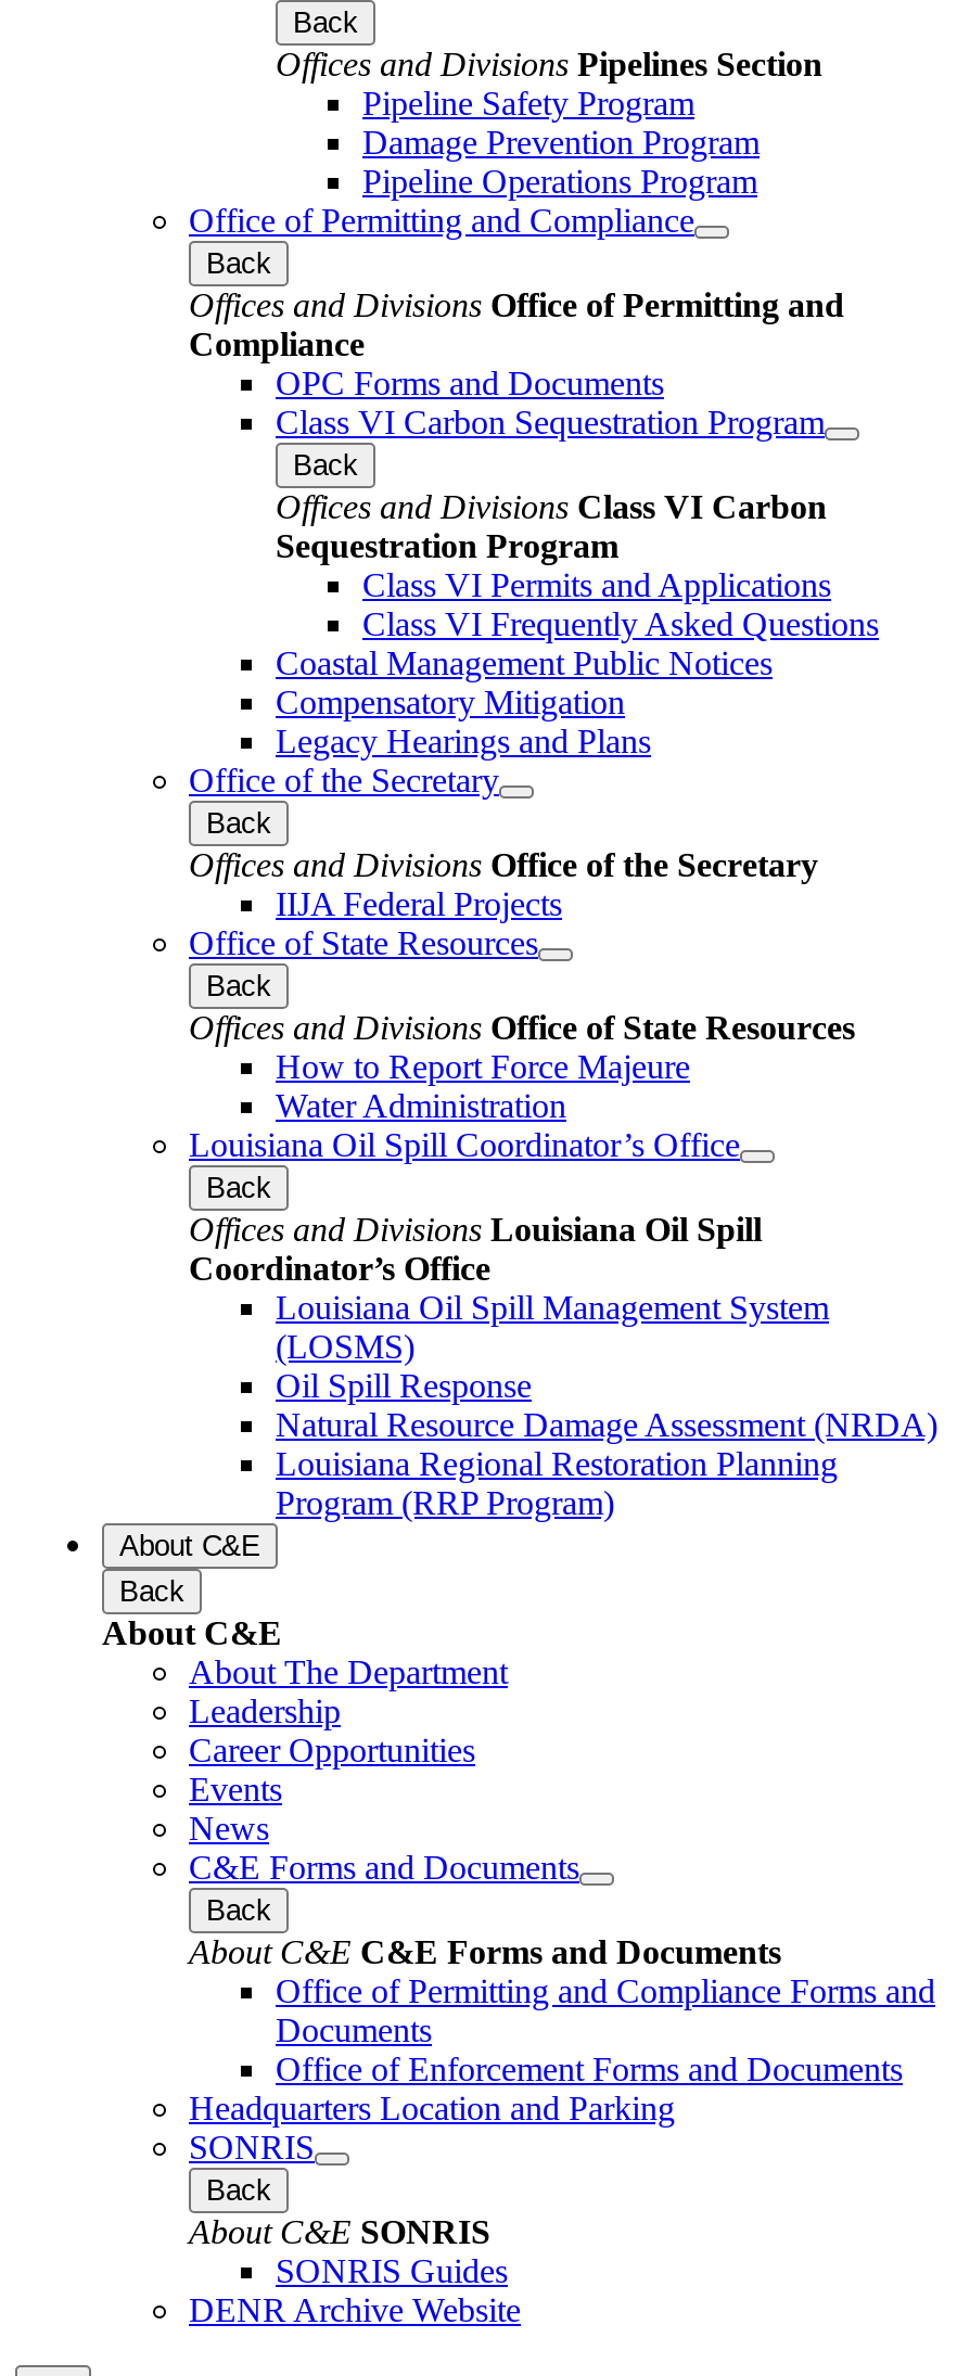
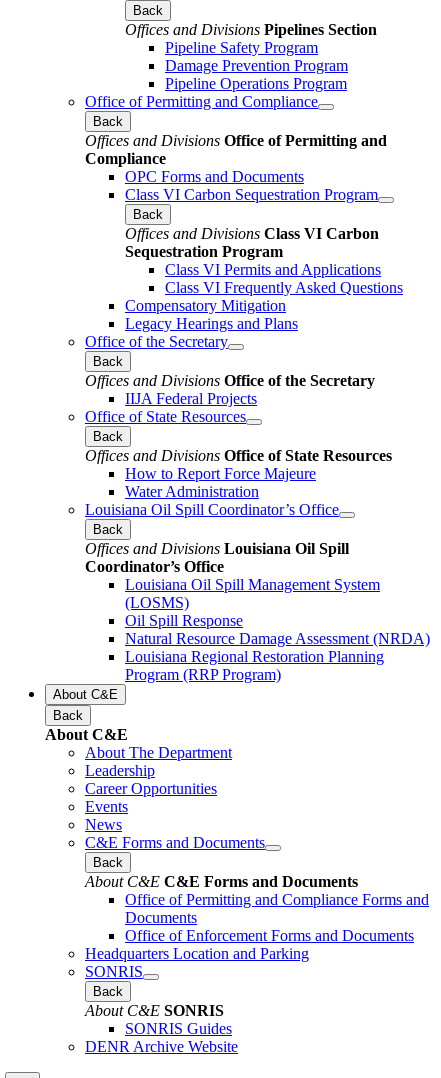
[276,644,773,680] Coastal Management Public Notices -> none

